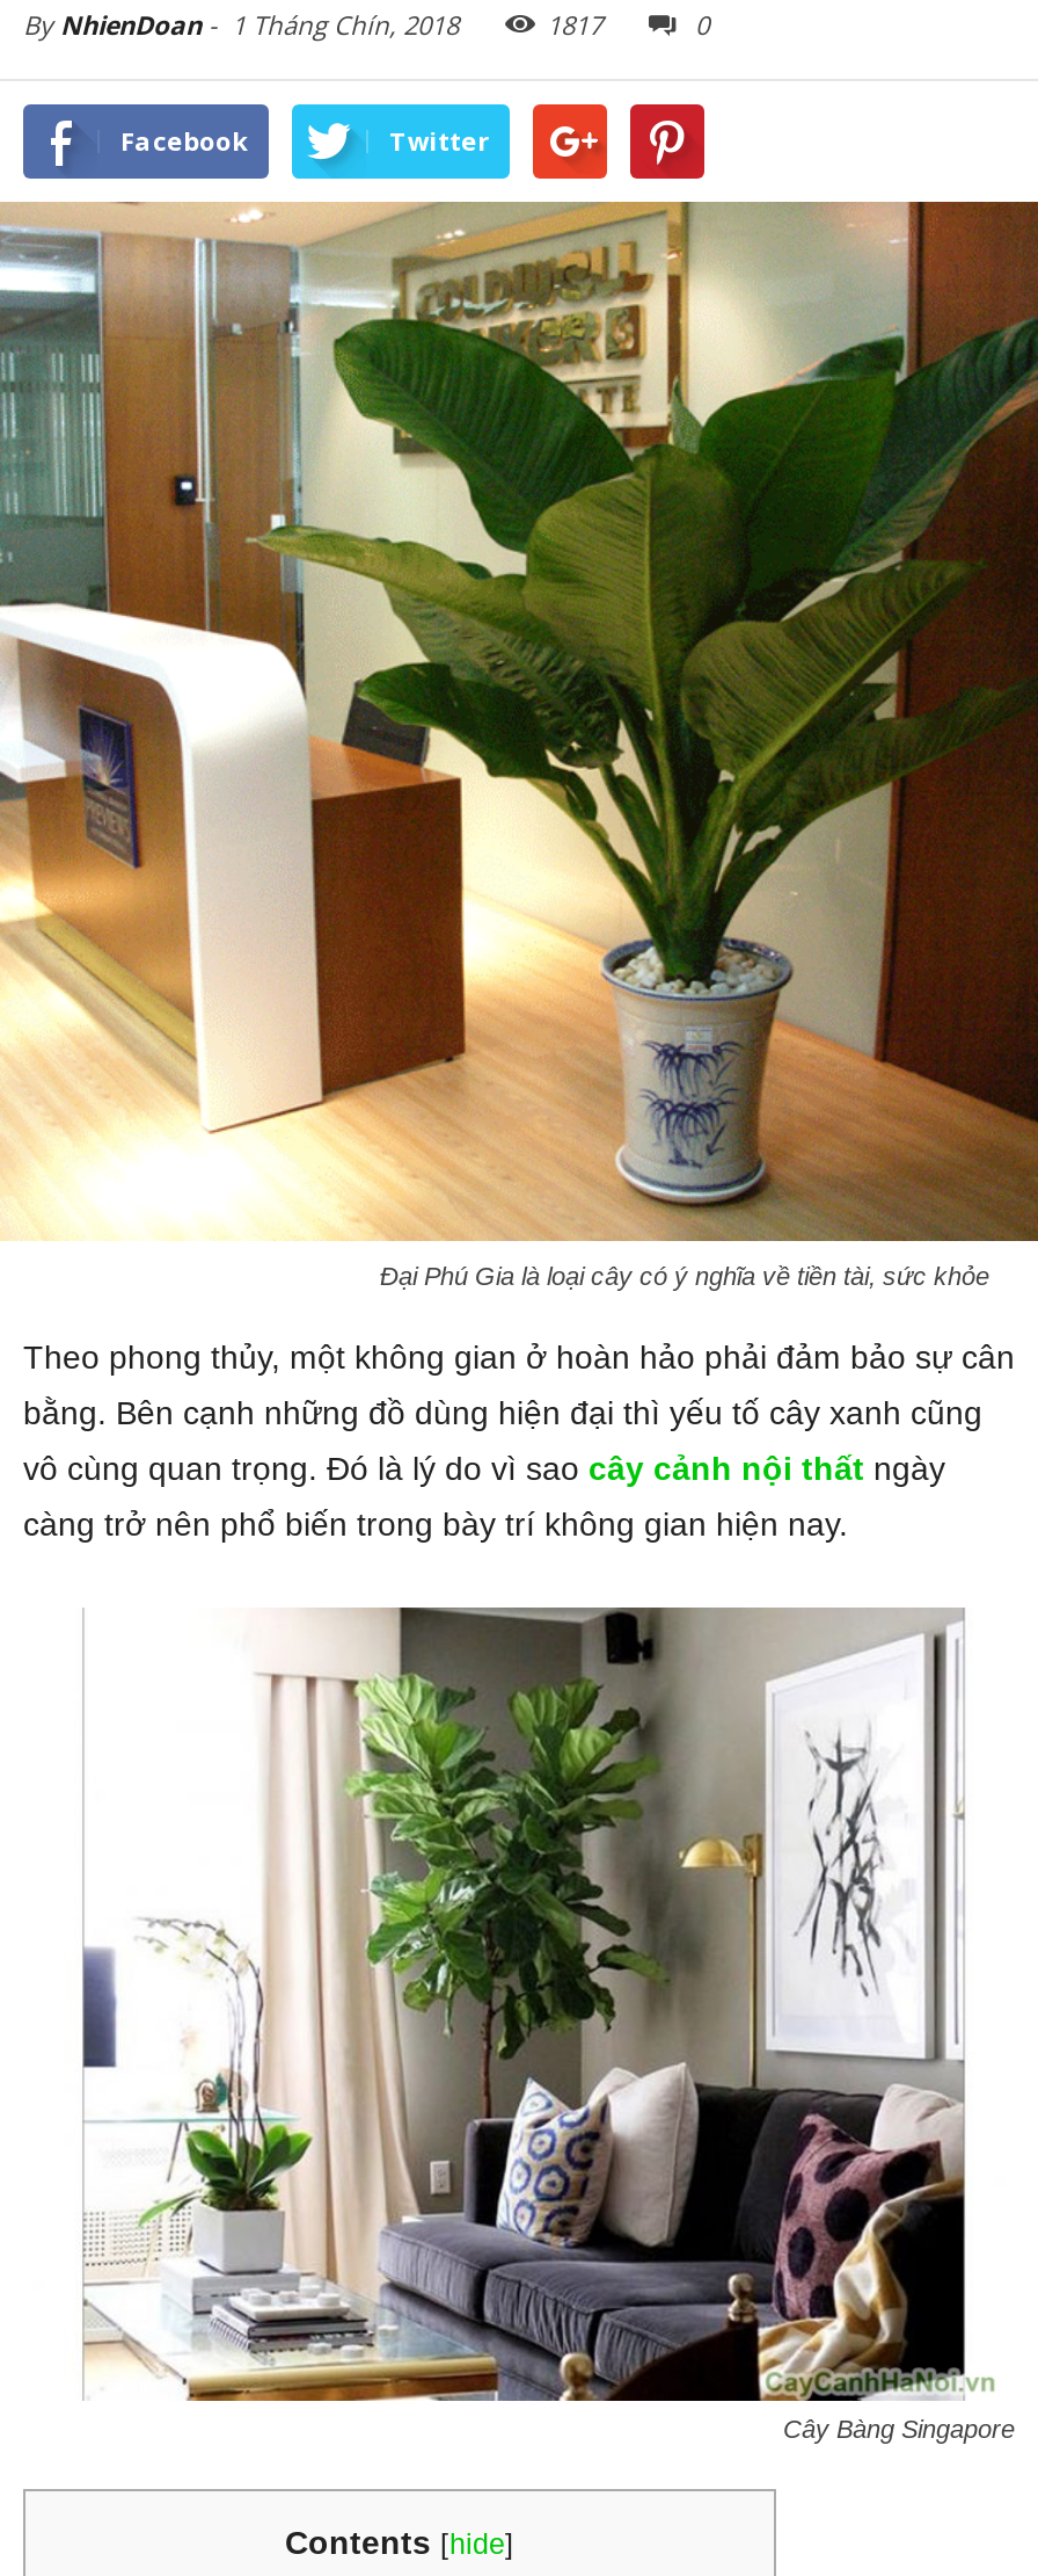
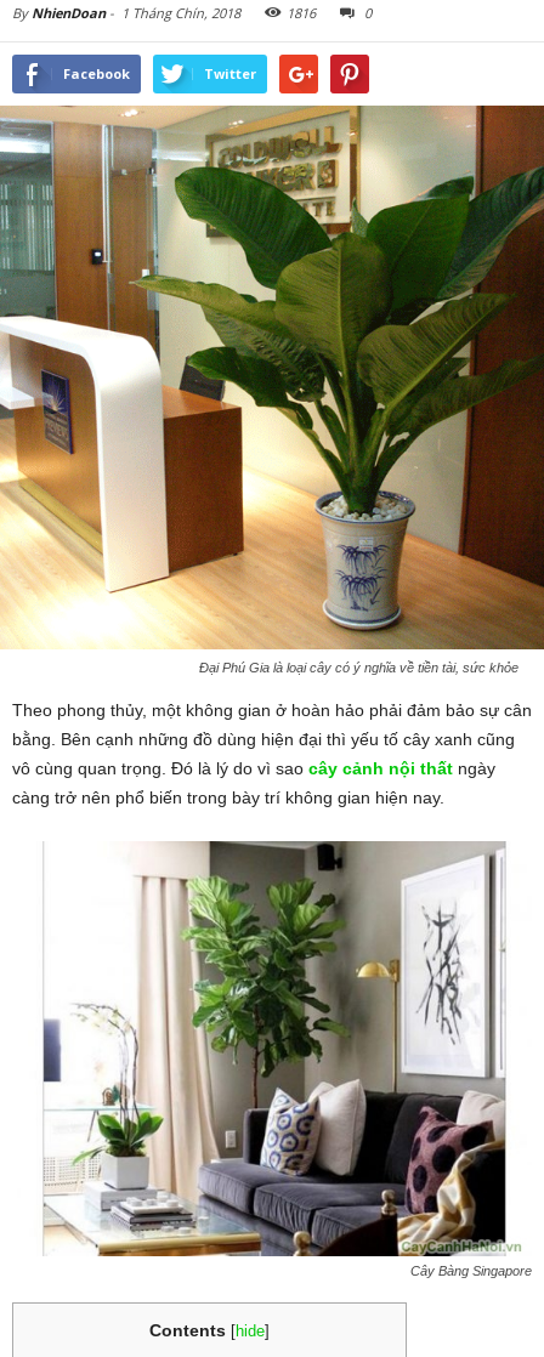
[547,7,602,42] 1817 -> [287,4,316,22] 1816

